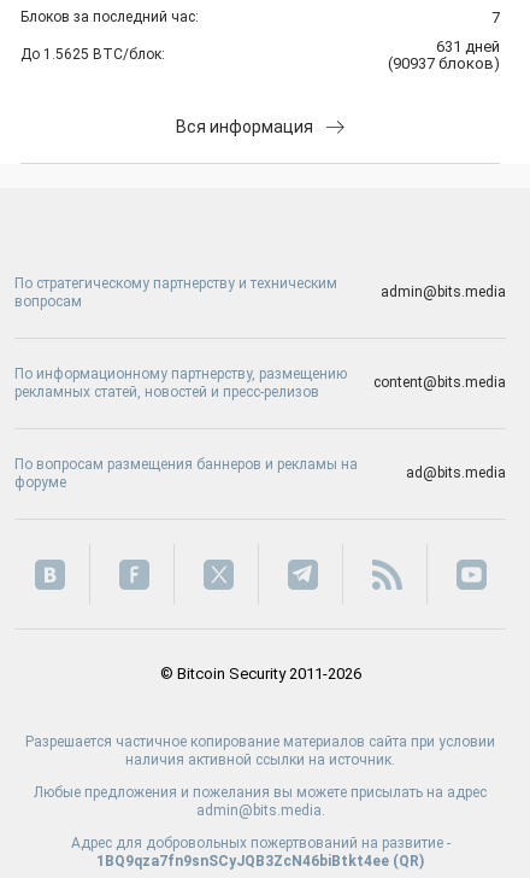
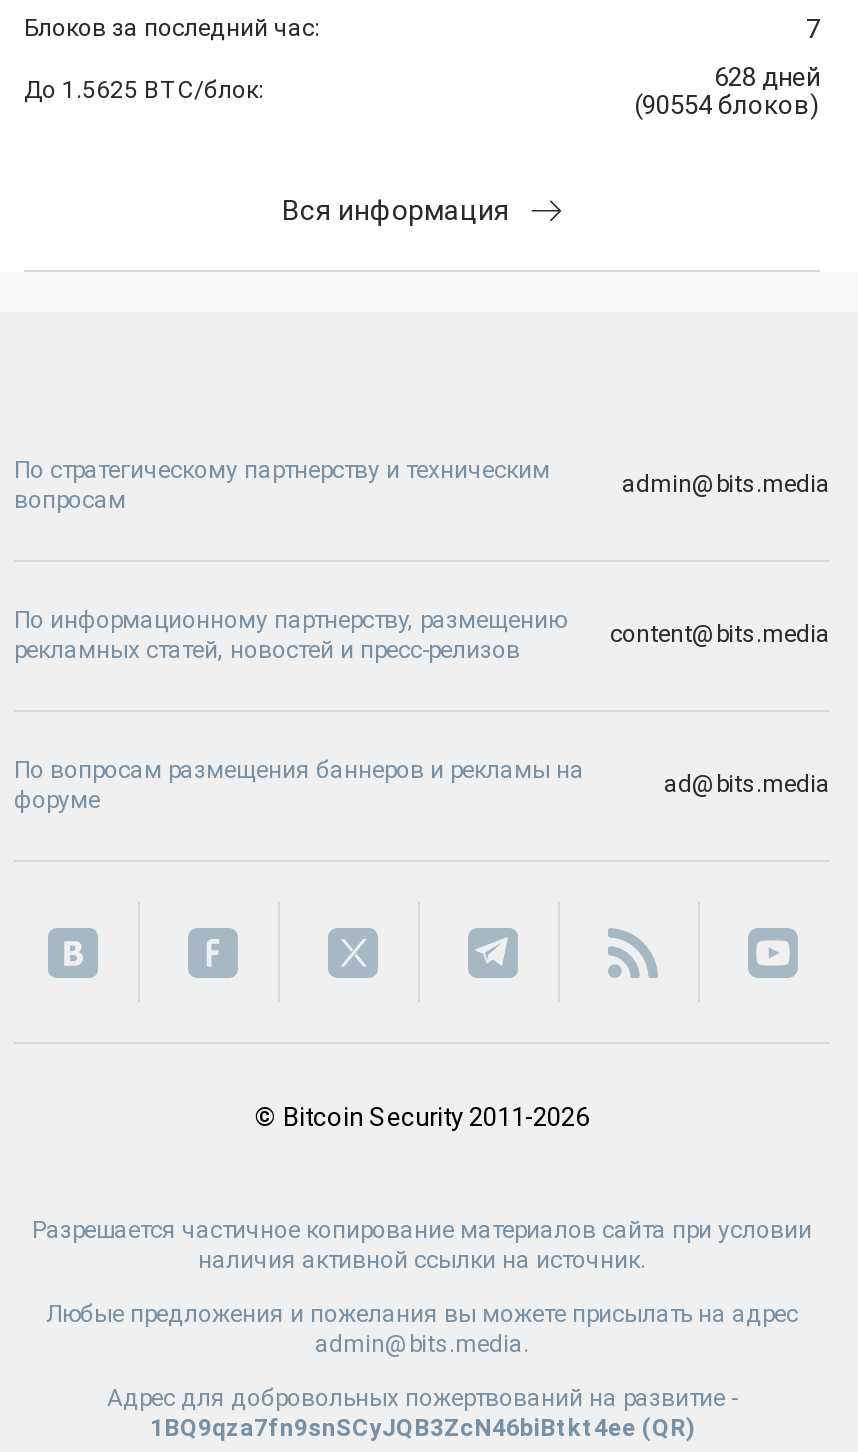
[436,38,500,56] 631 дней -> [714,63,820,93] 628 дней
[388,55,500,73] (90937 блоков) -> [634,91,820,121] (90554 блоков)

